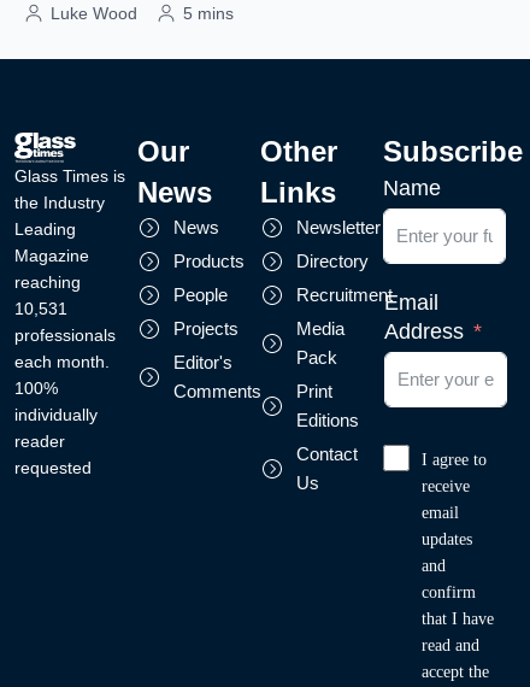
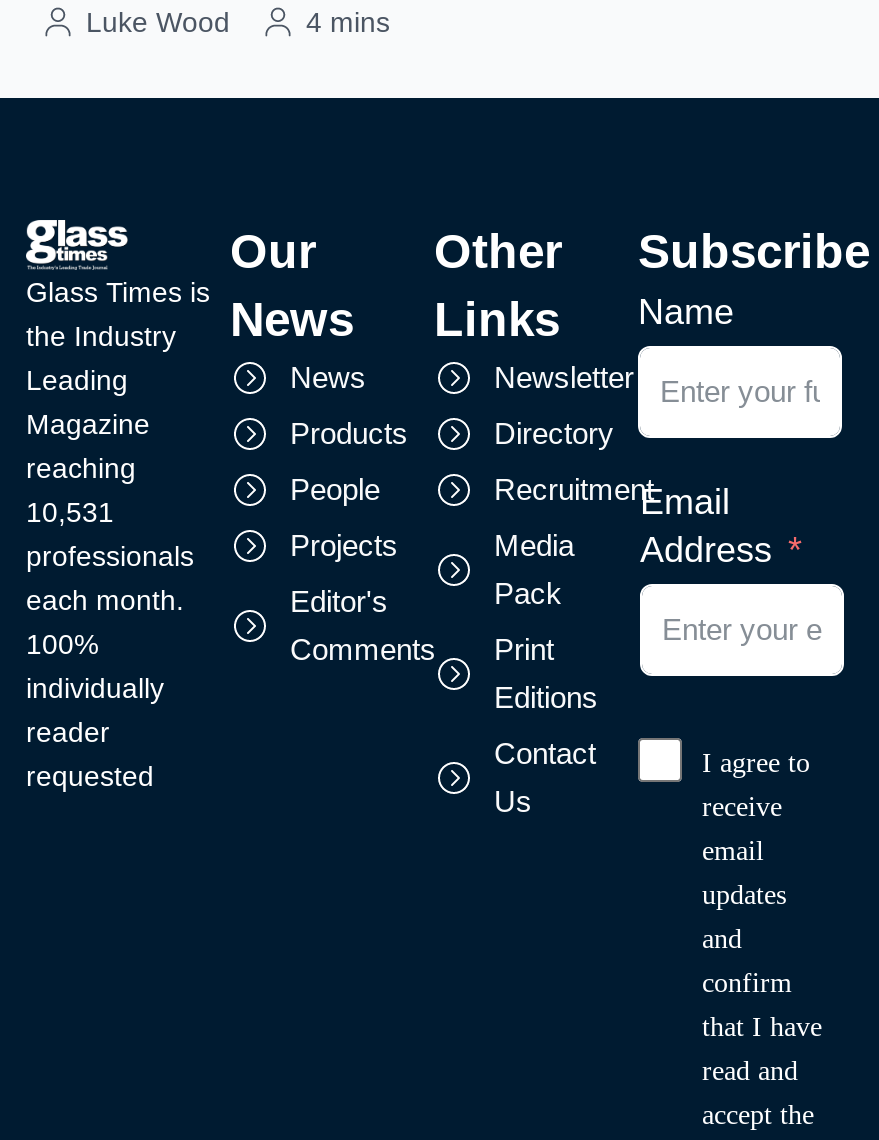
[183,3,234,23] 5 mins -> [306,6,390,38] 4 mins

